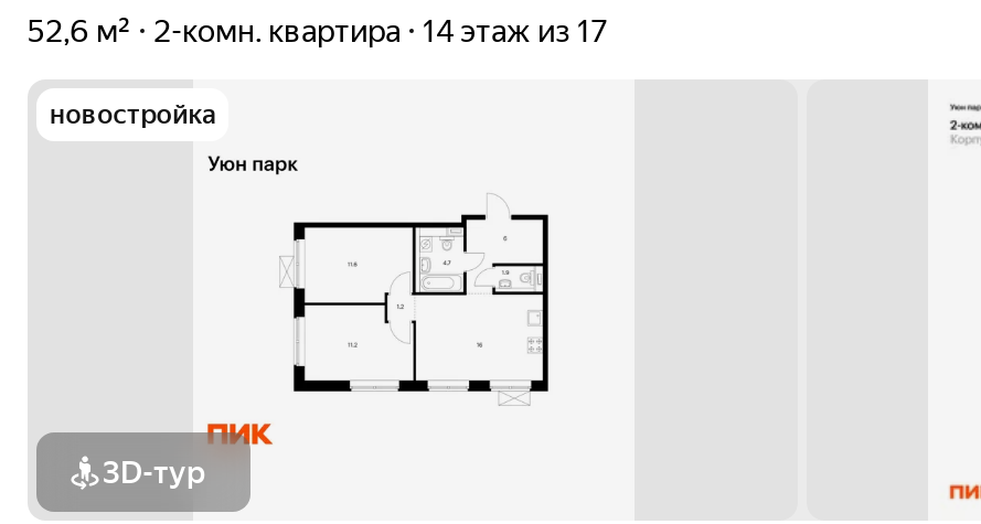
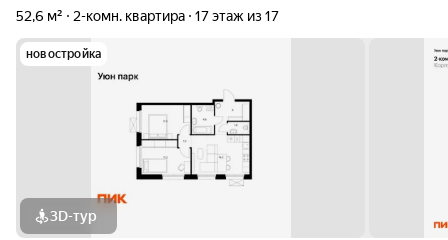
[423,13,608,48] 14 этаж из 17 -> [195,8,279,24] 17 этаж из 17

